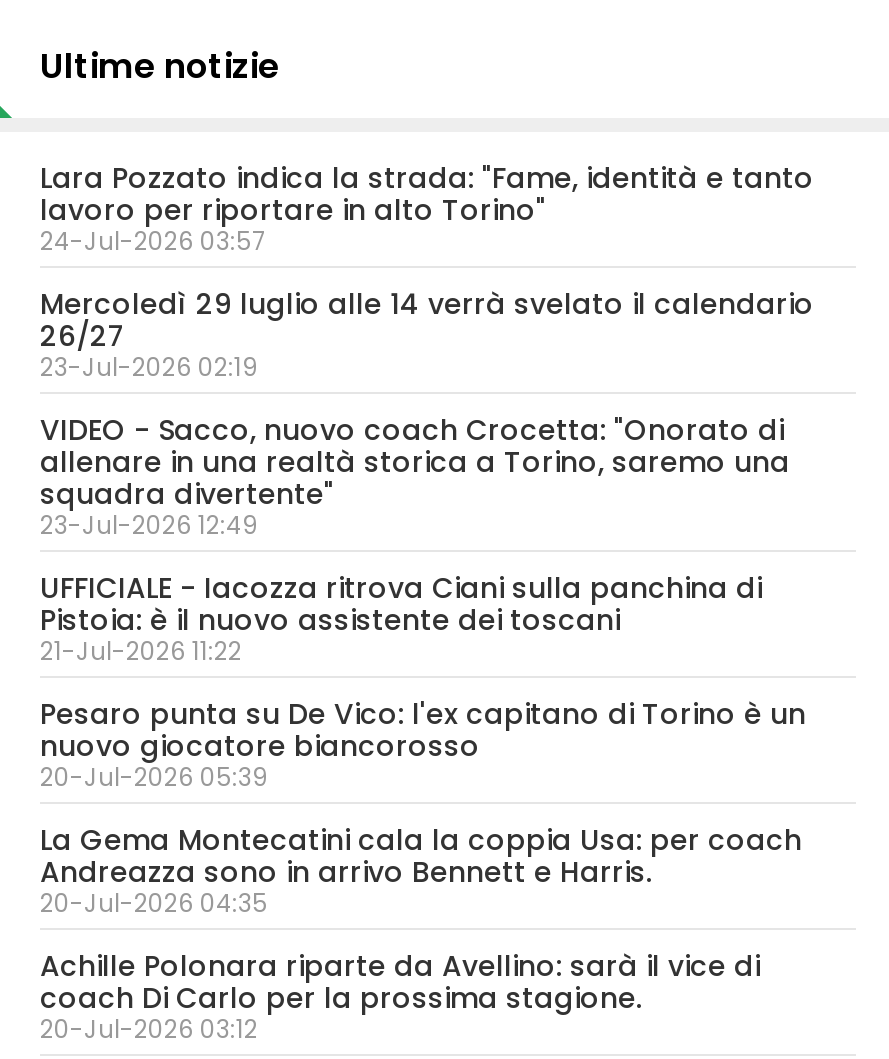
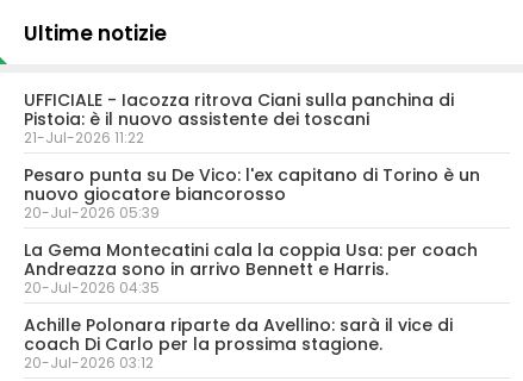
[40,157,814,541] Lara Pozzato indica la strada: "Fame, identità e tanto | lavoro per riportare in alto Torino" | 24-Jul-2026 03:57 | Mercoledì 29 luglio alle 14 verrà svelato il calendario | 26/27 | 23-Jul-2026 02:19 | VIDEO - Sacco, nuovo coach Crocetta: "Onorato di | allenare in una realtà storica a Torino, saremo una | squadra divertente" | 23-Jul-2026 12:49 -> none

